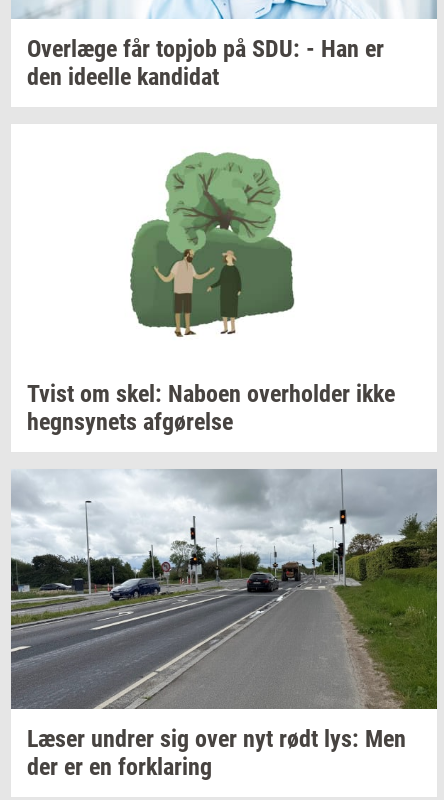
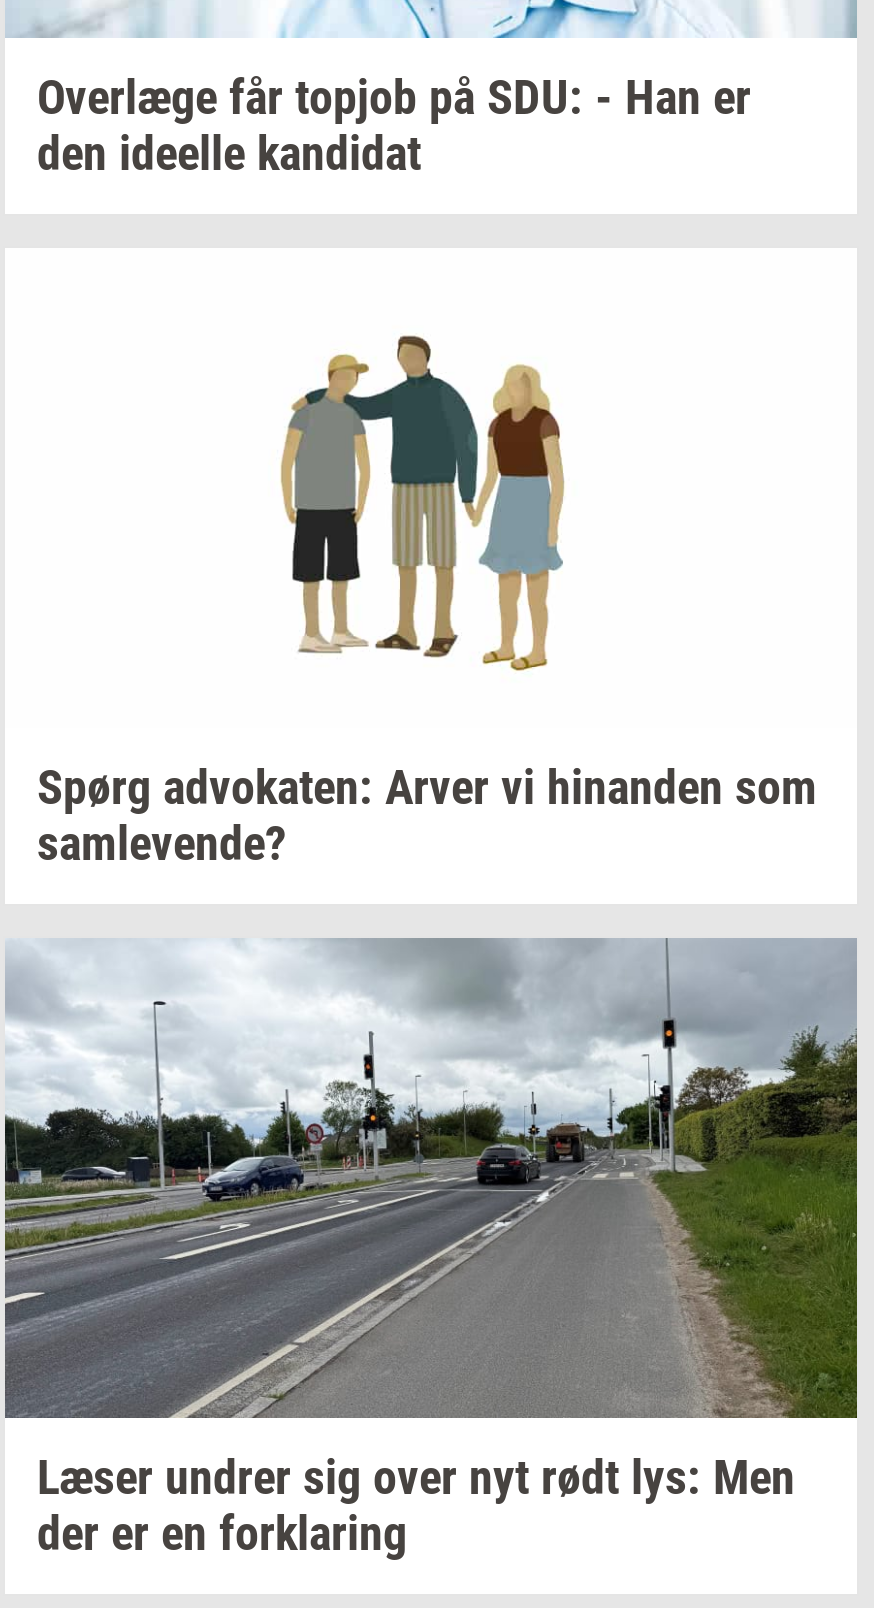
[129,151,295,338] [image] -> [243,306,571,674] [image]
[27,380,395,436] Tvist om skel: Naboen overholder ikke | hegnsynets afgørelse -> [37,760,817,872] Spørg advokaten: Arver vi hinanden som | samlevende?

